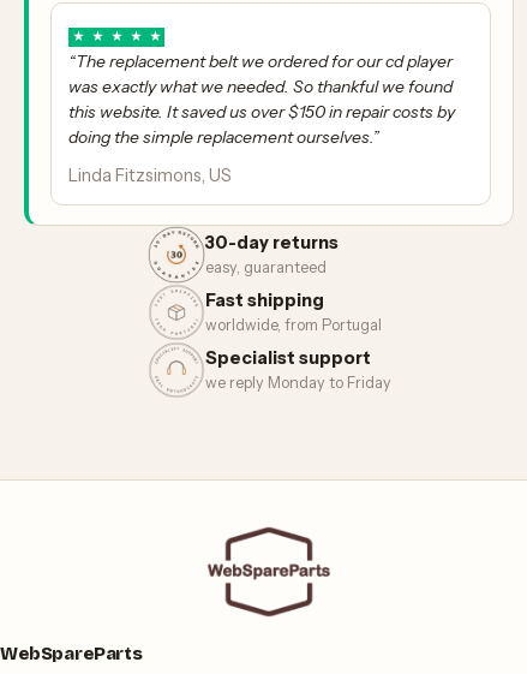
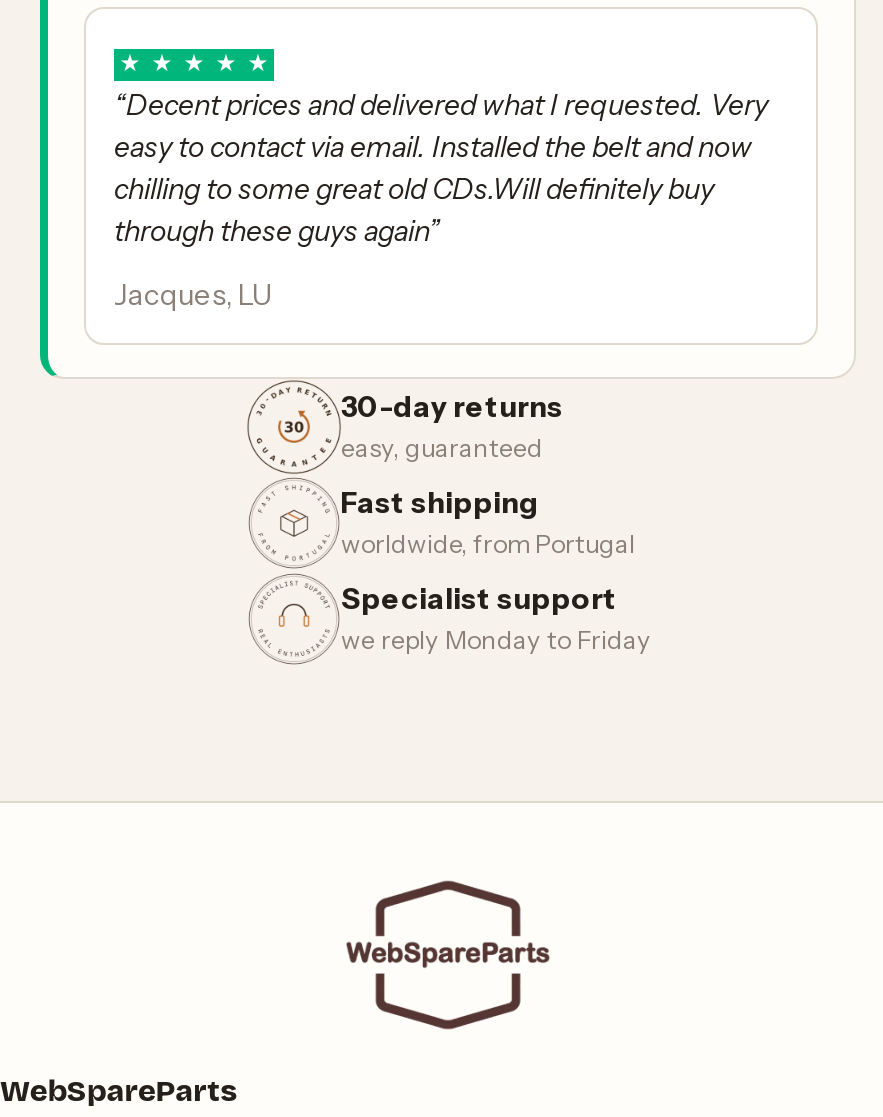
[68,50,455,148] “The replacement belt we ordered for our cd player | was exactly what we needed. So thankful we found | this website. It saved us over $150 in repair costs by | doing the simple replacement ourselves.” -> [114,87,768,249] “Decent prices and delivered what I requested. Very | easy to contact via email. Installed the belt and now | chilling to some great old CDs.Will definitely buy | through these guys again”
[68,165,232,186] Linda Fitzsimons, US -> [114,277,272,313] Jacques, LU

